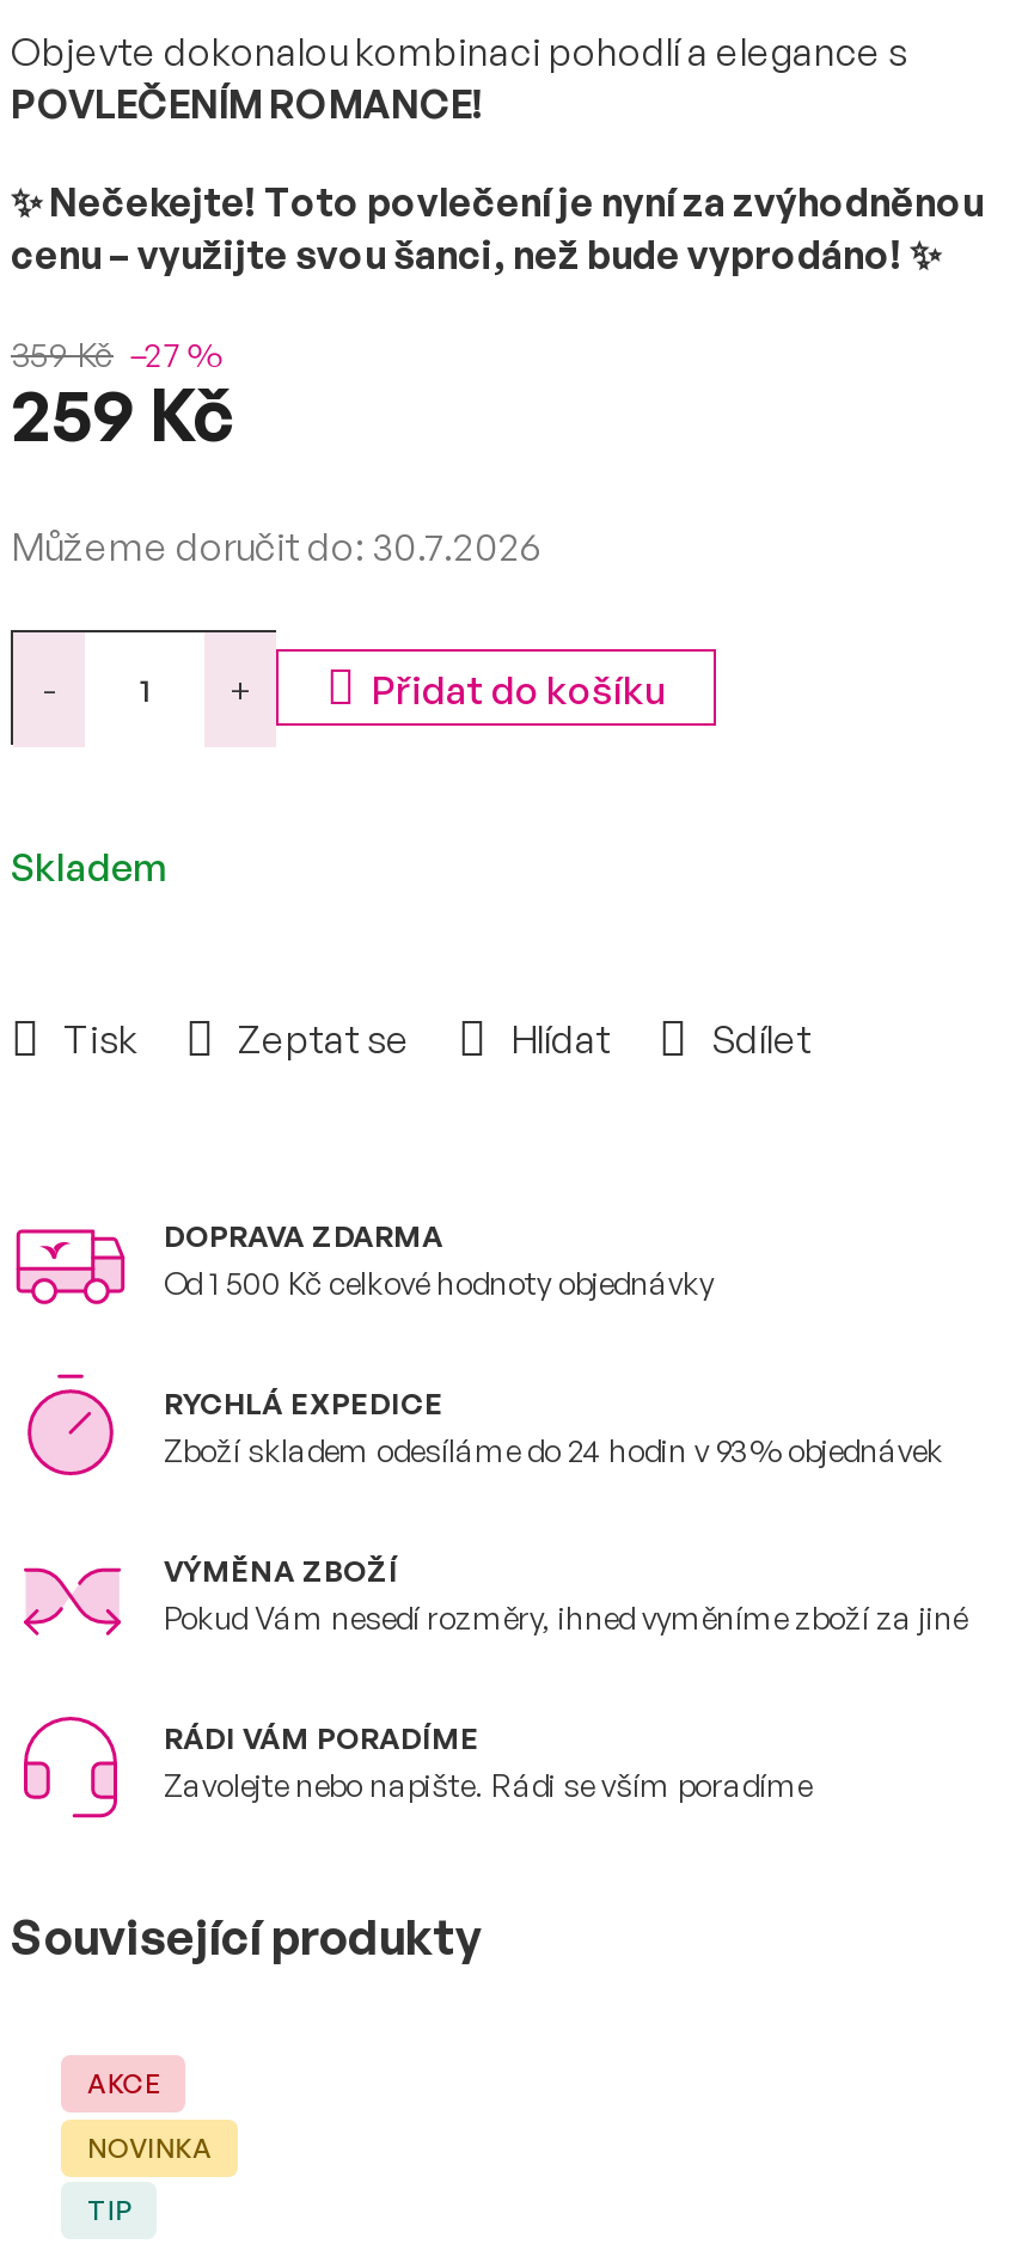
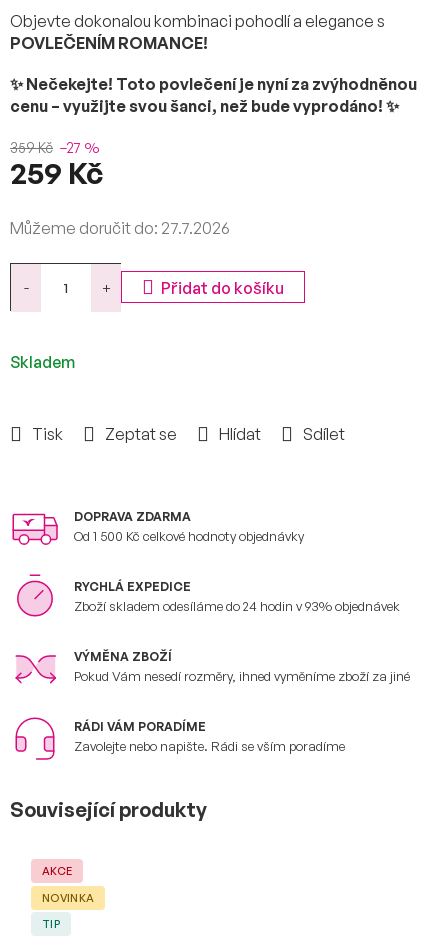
[11,523,541,571] Můžeme doručit do: 30.7.2026 -> [10,218,230,238] Můžeme doručit do: 27.7.2026

